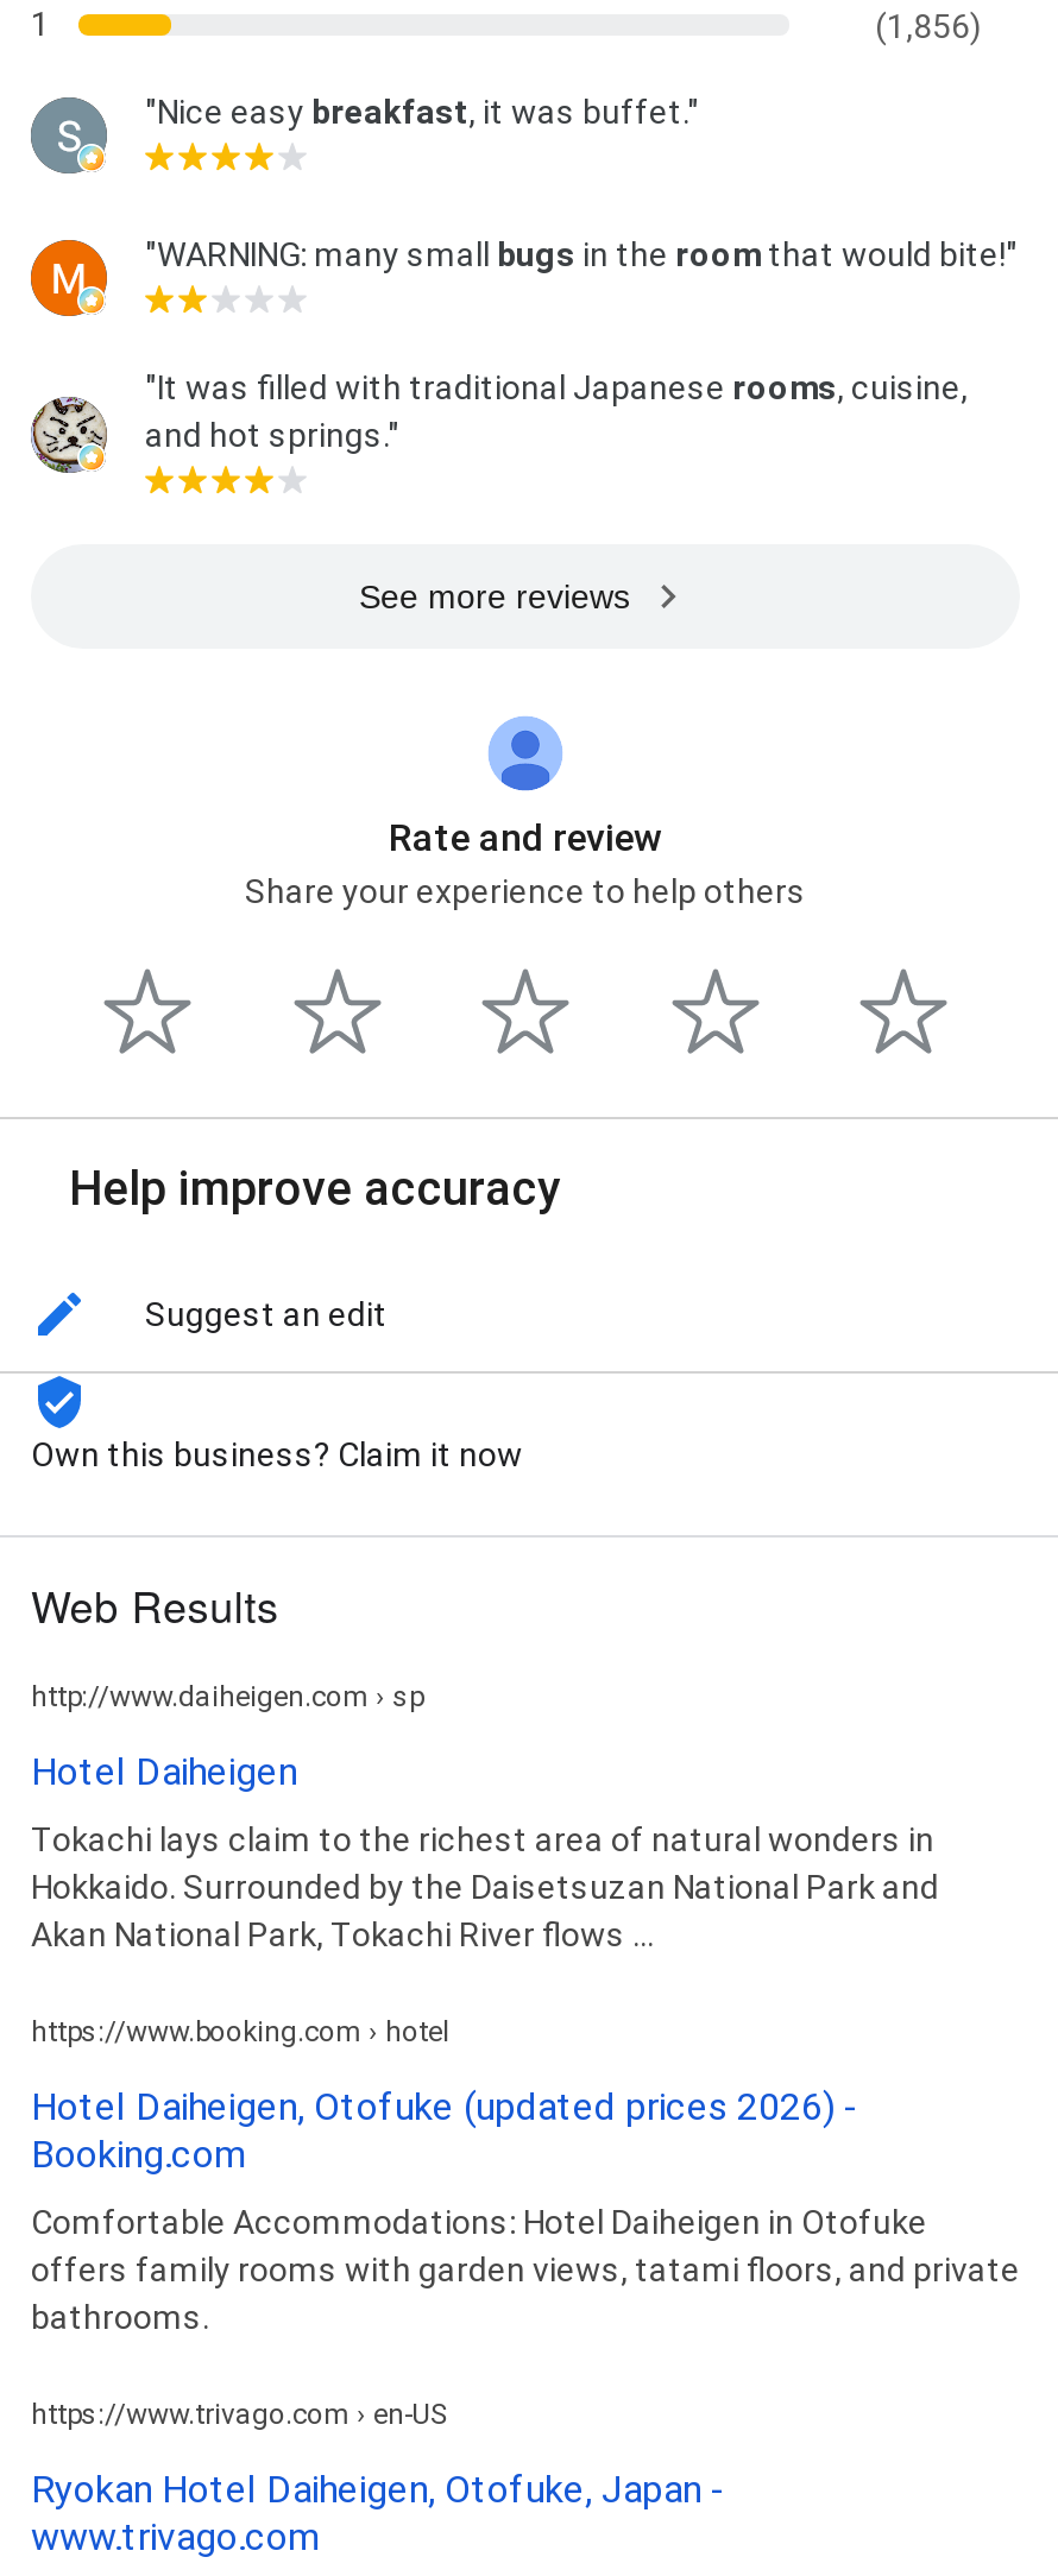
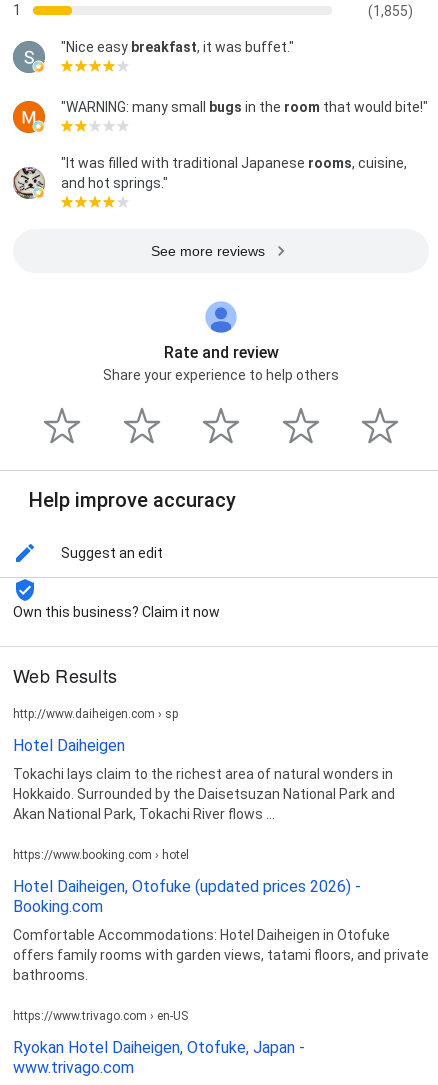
[875,6,982,44] (1,856) -> [368,3,413,19] (1,855)

